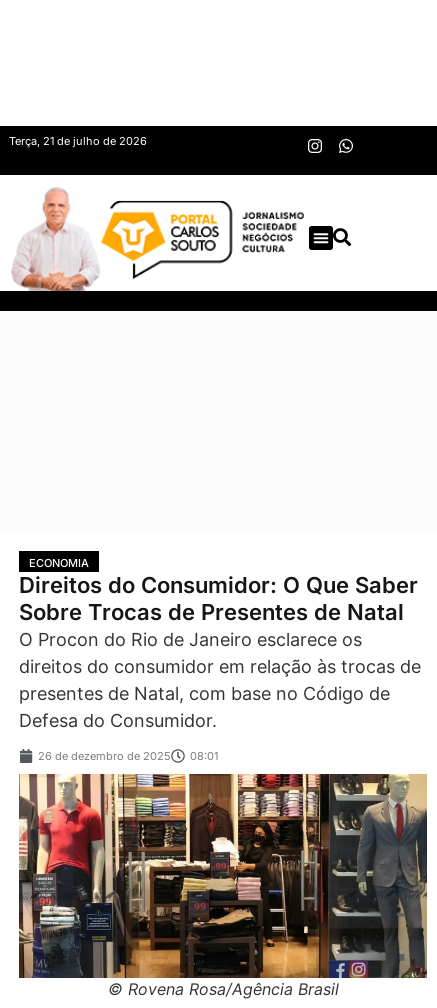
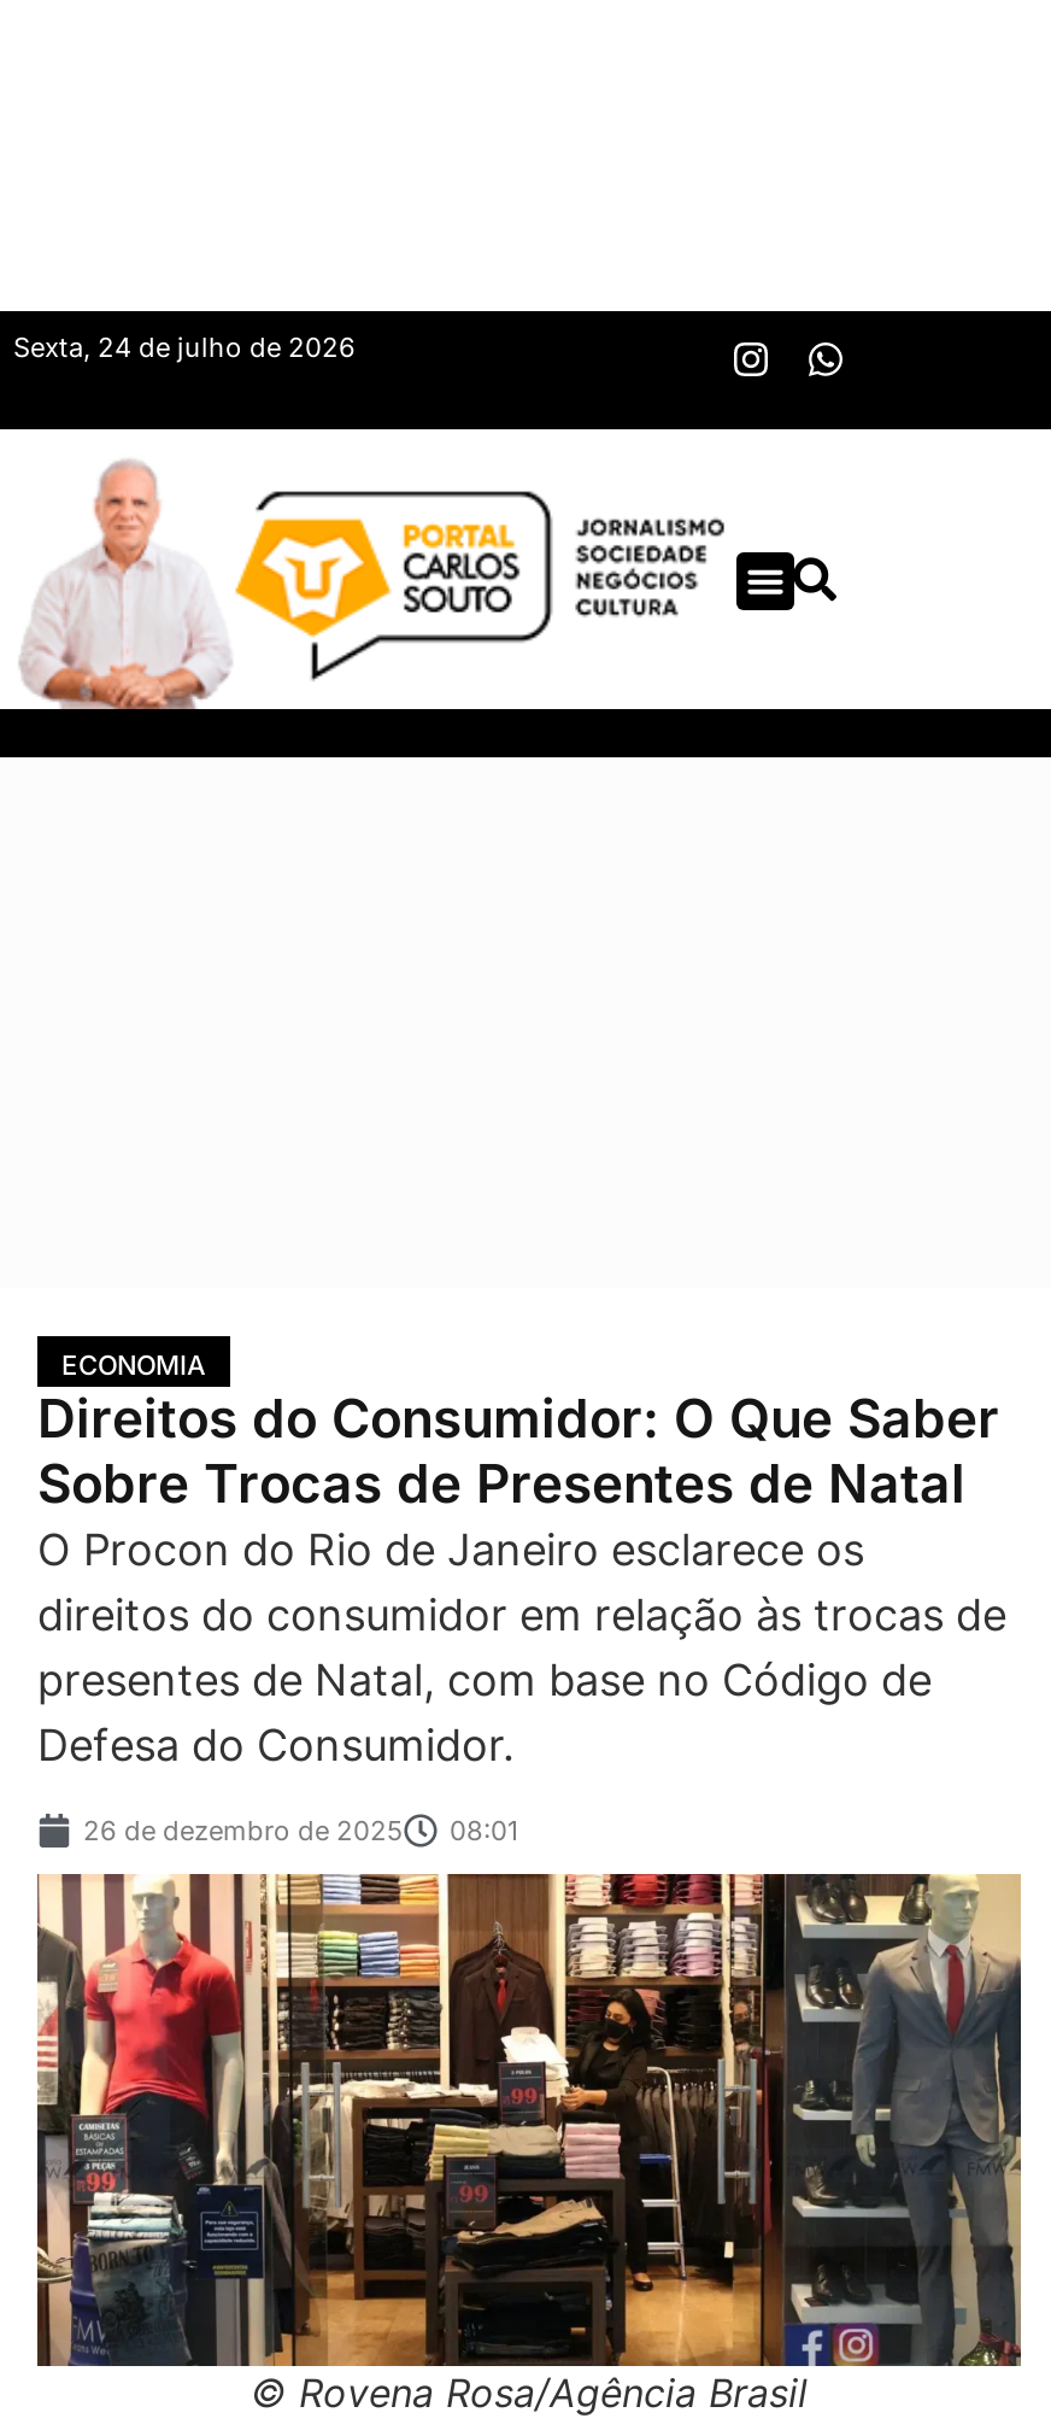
[9,134,147,148] Terça, 21 de julho de 2026 -> [13,330,356,364] Sexta, 24 de julho de 2026

